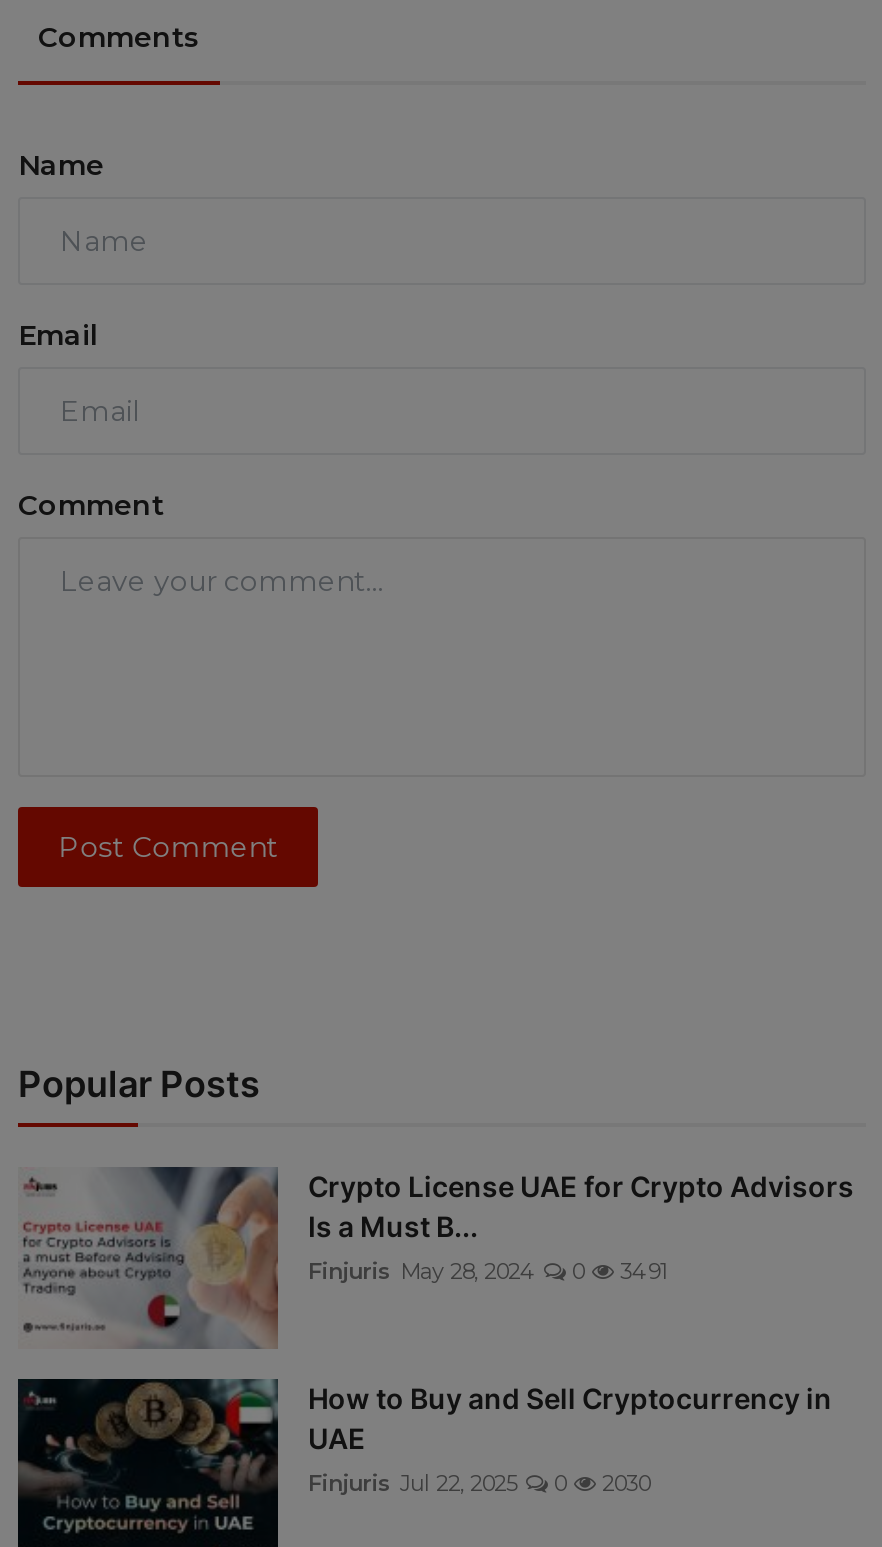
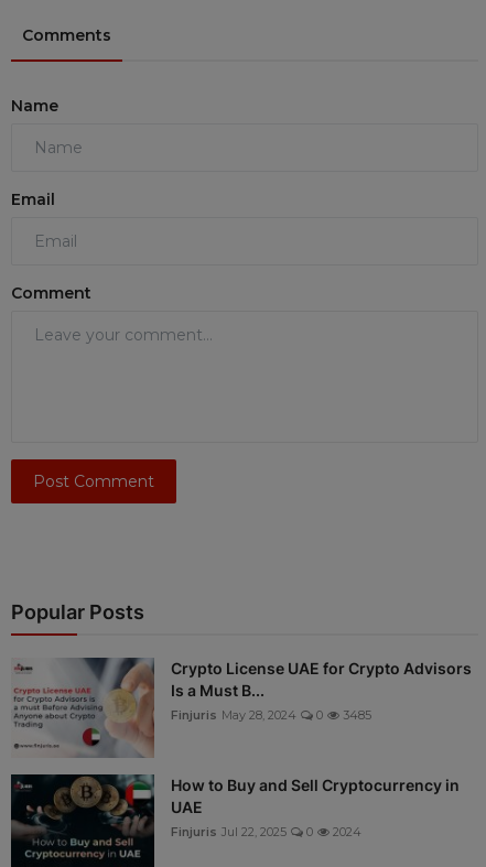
[308,1258,668,1286] Finjuris May 28, 2024 0 3491 -> [171,708,371,723] Finjuris May 28, 2024 0 3485
[308,1470,650,1498] Finjuris Jul 22, 2025 0 2030 -> [171,824,361,840] Finjuris Jul 22, 2025 0 2024

